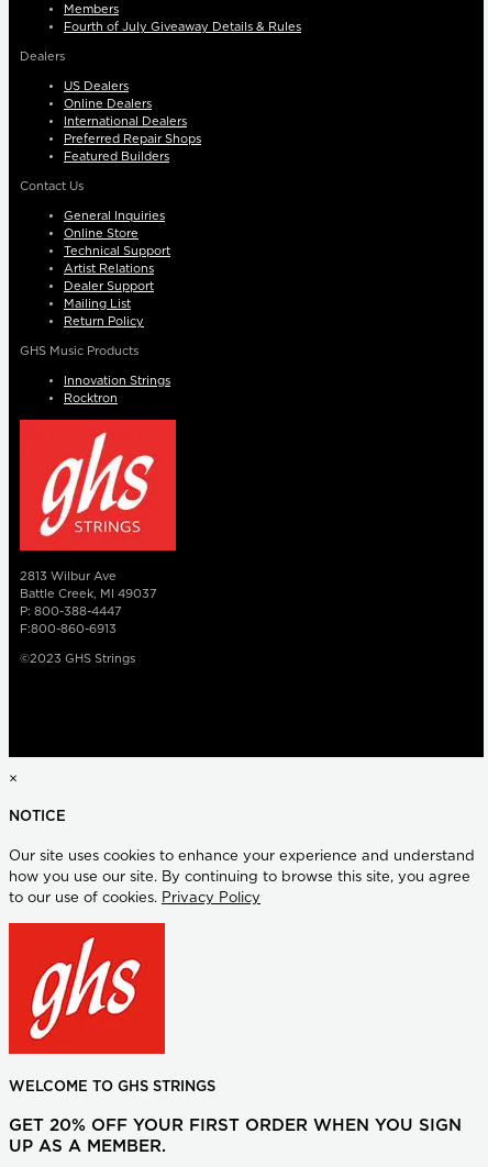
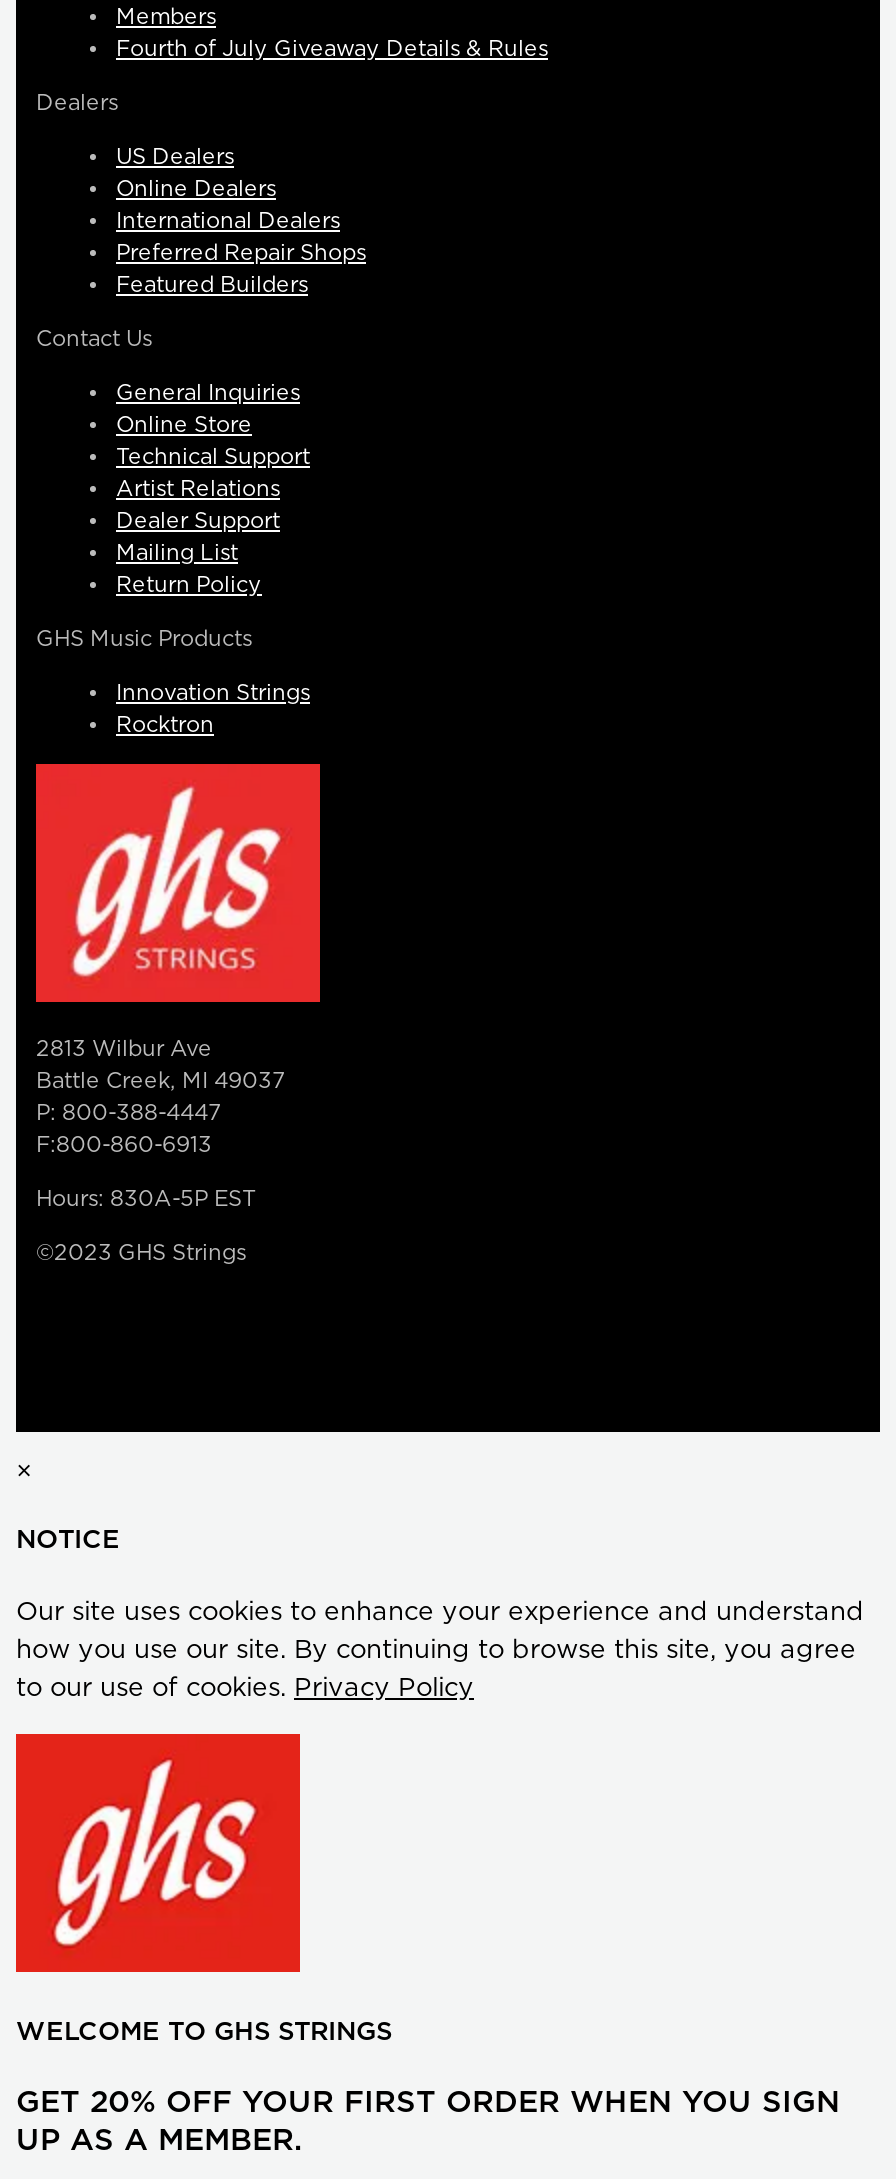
none -> [36,1188,256,1210] Hours: 830A-5P EST

